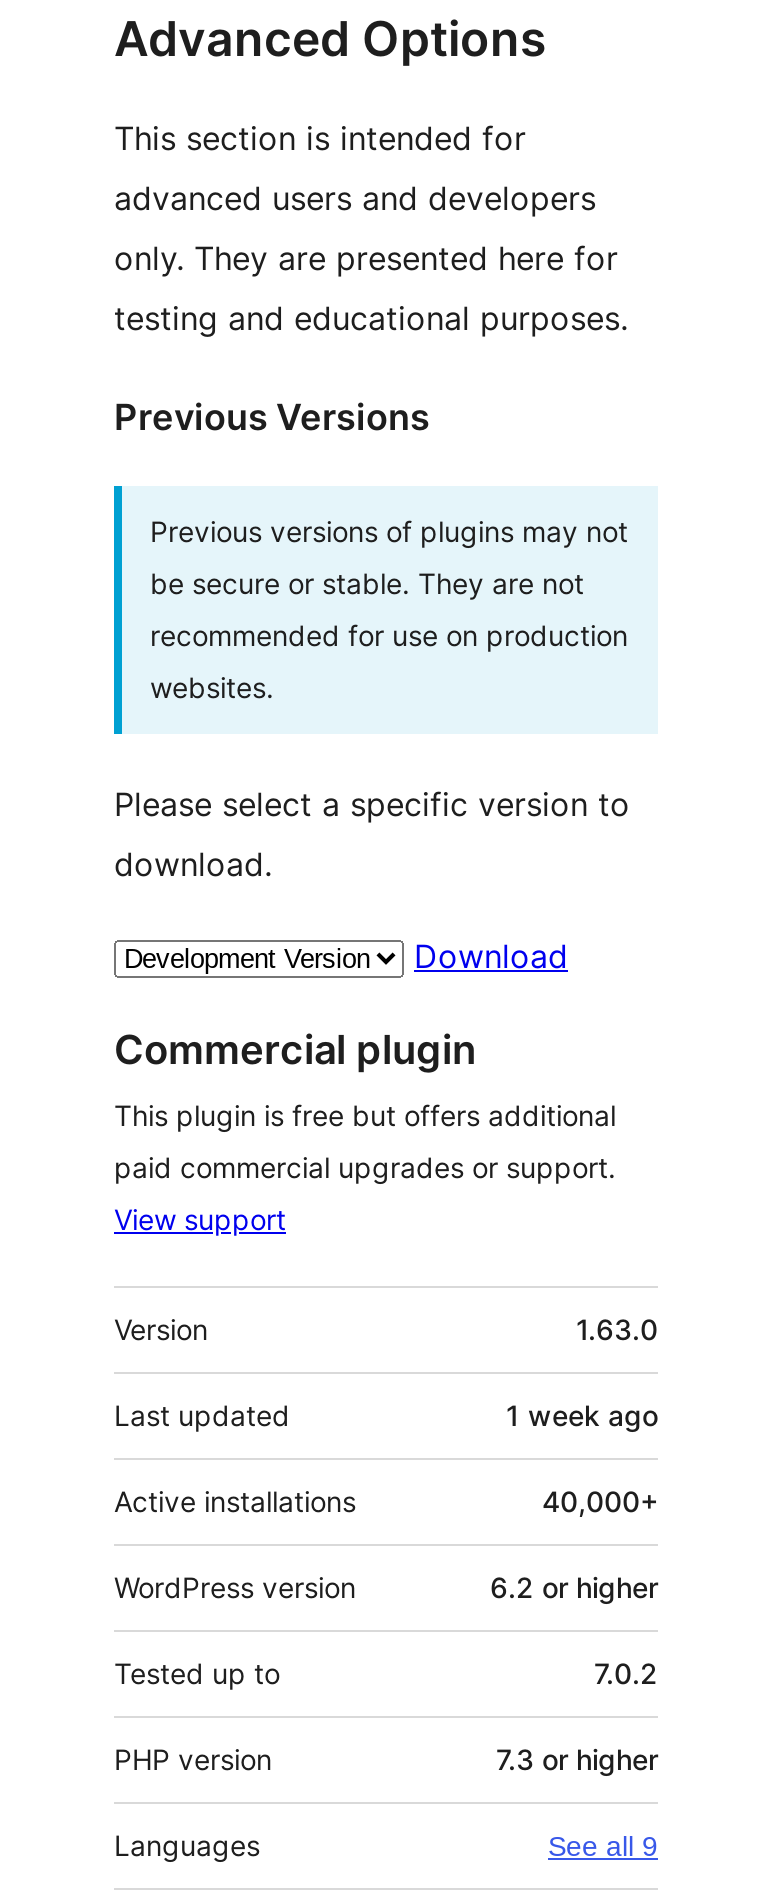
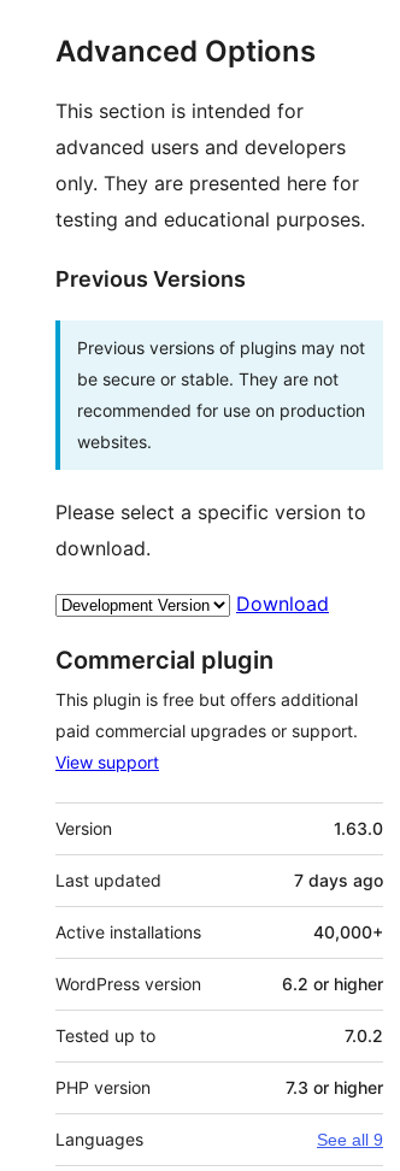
[506,1397,658,1431] 1 week ago -> [294,869,383,890] 7 days ago

